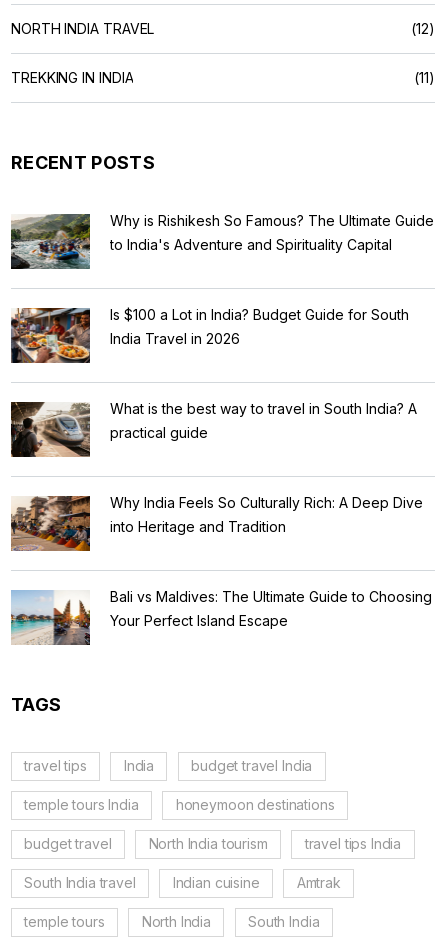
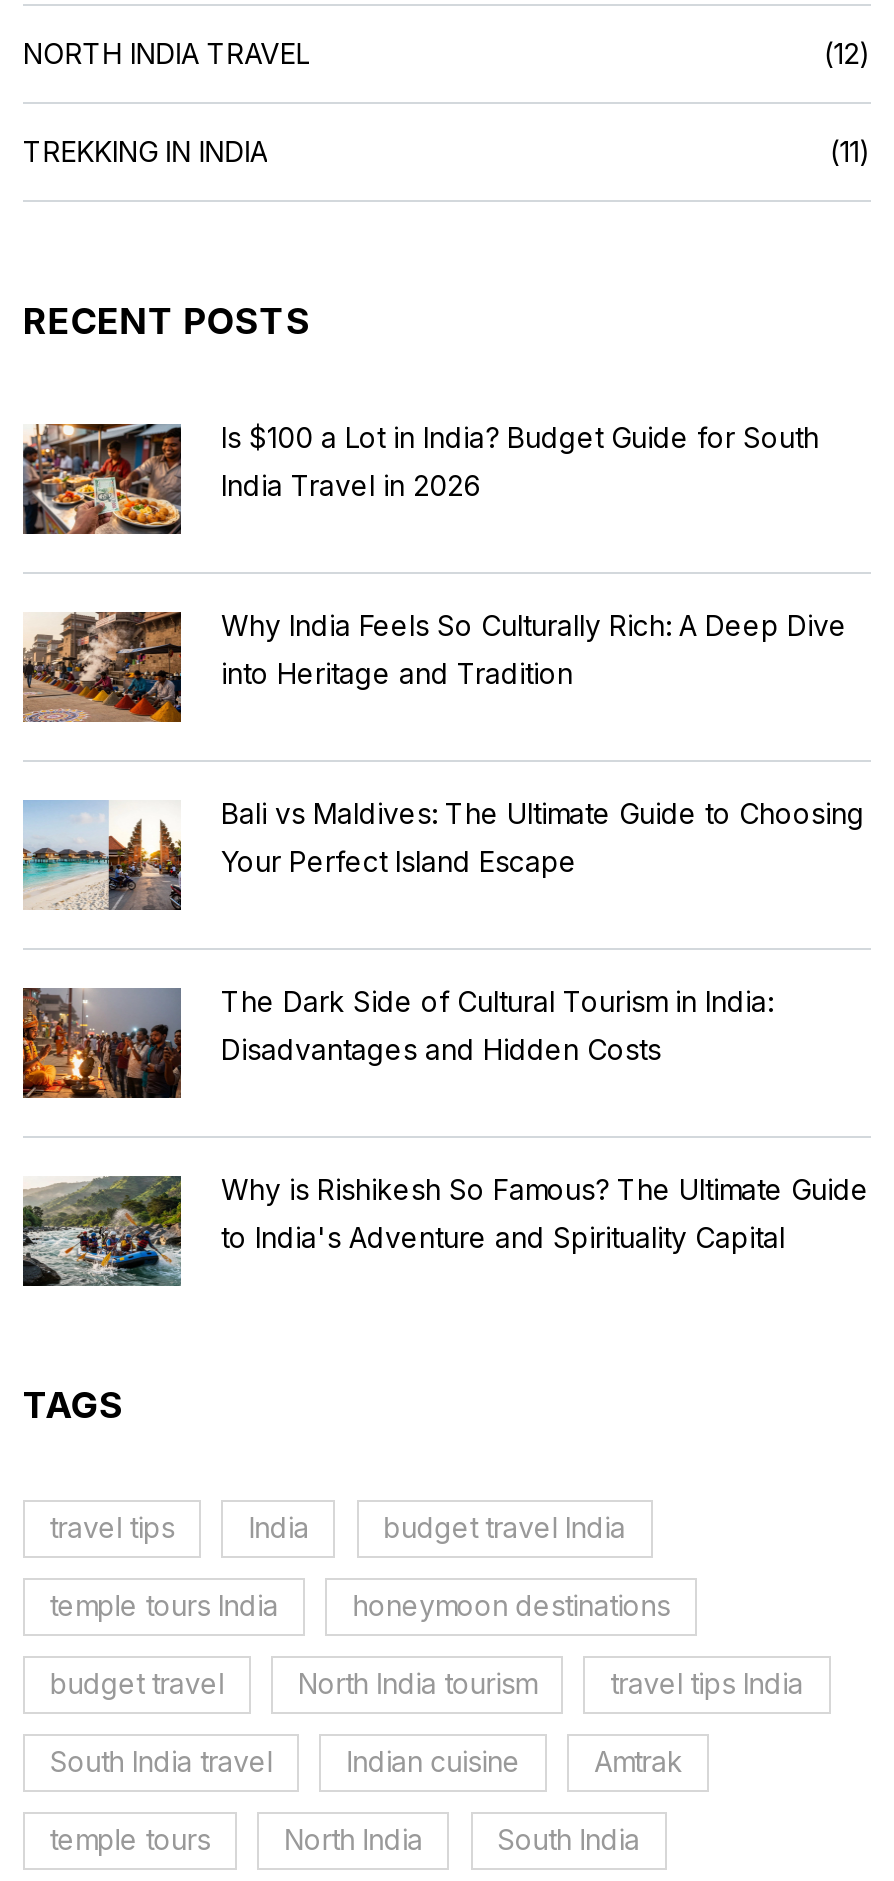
moved [10,211,434,270] -> [21,1171,869,1288]: [image] | Why is Rishikesh So Famous? The Ultimate Guide | to India's Adventure and Spirituality Capital
moved [9,305,409,365] -> [19,419,819,538]: [image] | Is $100 a Lot in India? Budget Guide for South | India Travel in 2026
[10,399,417,458] [image] | What is the best way to travel in South India? A | practical guide -> none
moved [9,493,432,628] -> [19,607,865,877]: [image] | Why India Feels So Culturally Rich: A Deep Dive | into Heritage and Tradition | Bali vs Maldives: The Ultimate Guide to Choosing | Your Perfect Island Escape
none -> [21,983,773,1100] [image] | The Dark Side of Cultural Tourism in India: | Disadvantages and Hidden Costs

